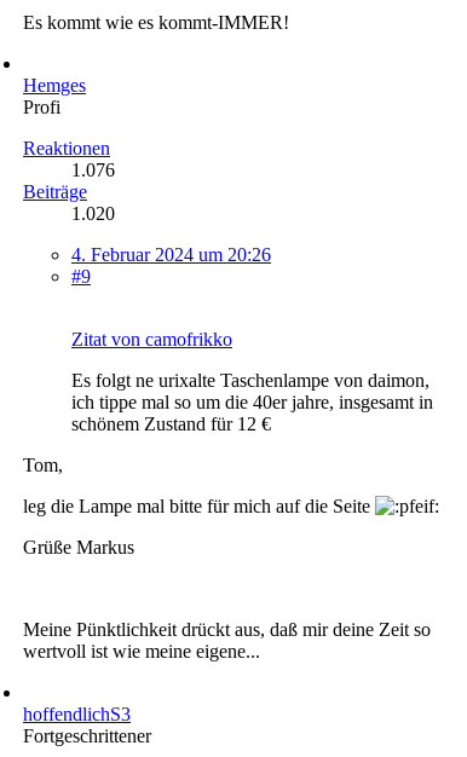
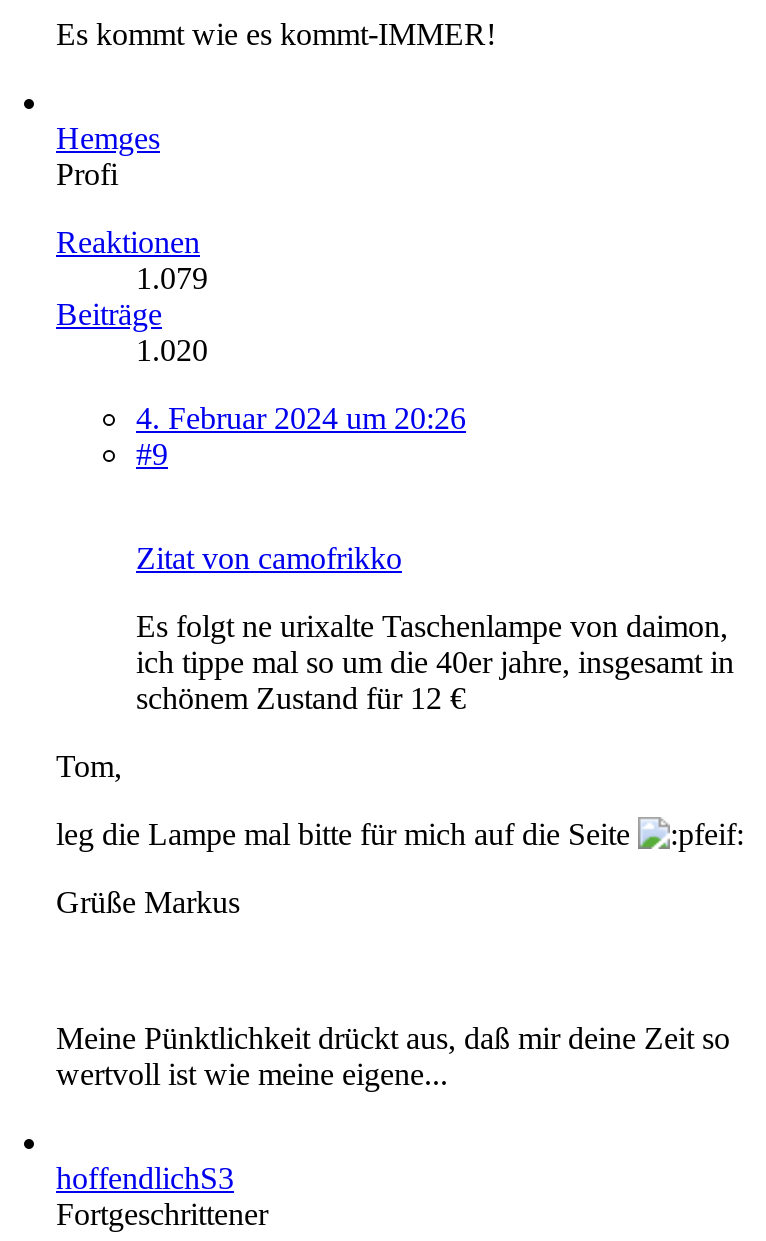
[71,159,115,180] 1.076 -> [136,261,208,295] 1.079

